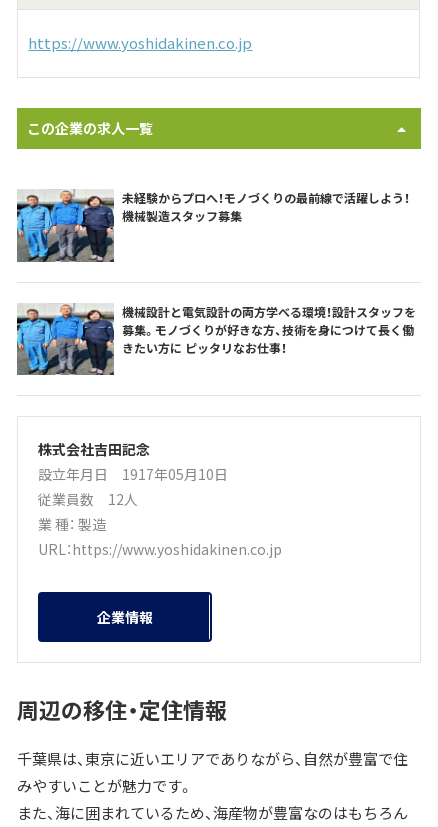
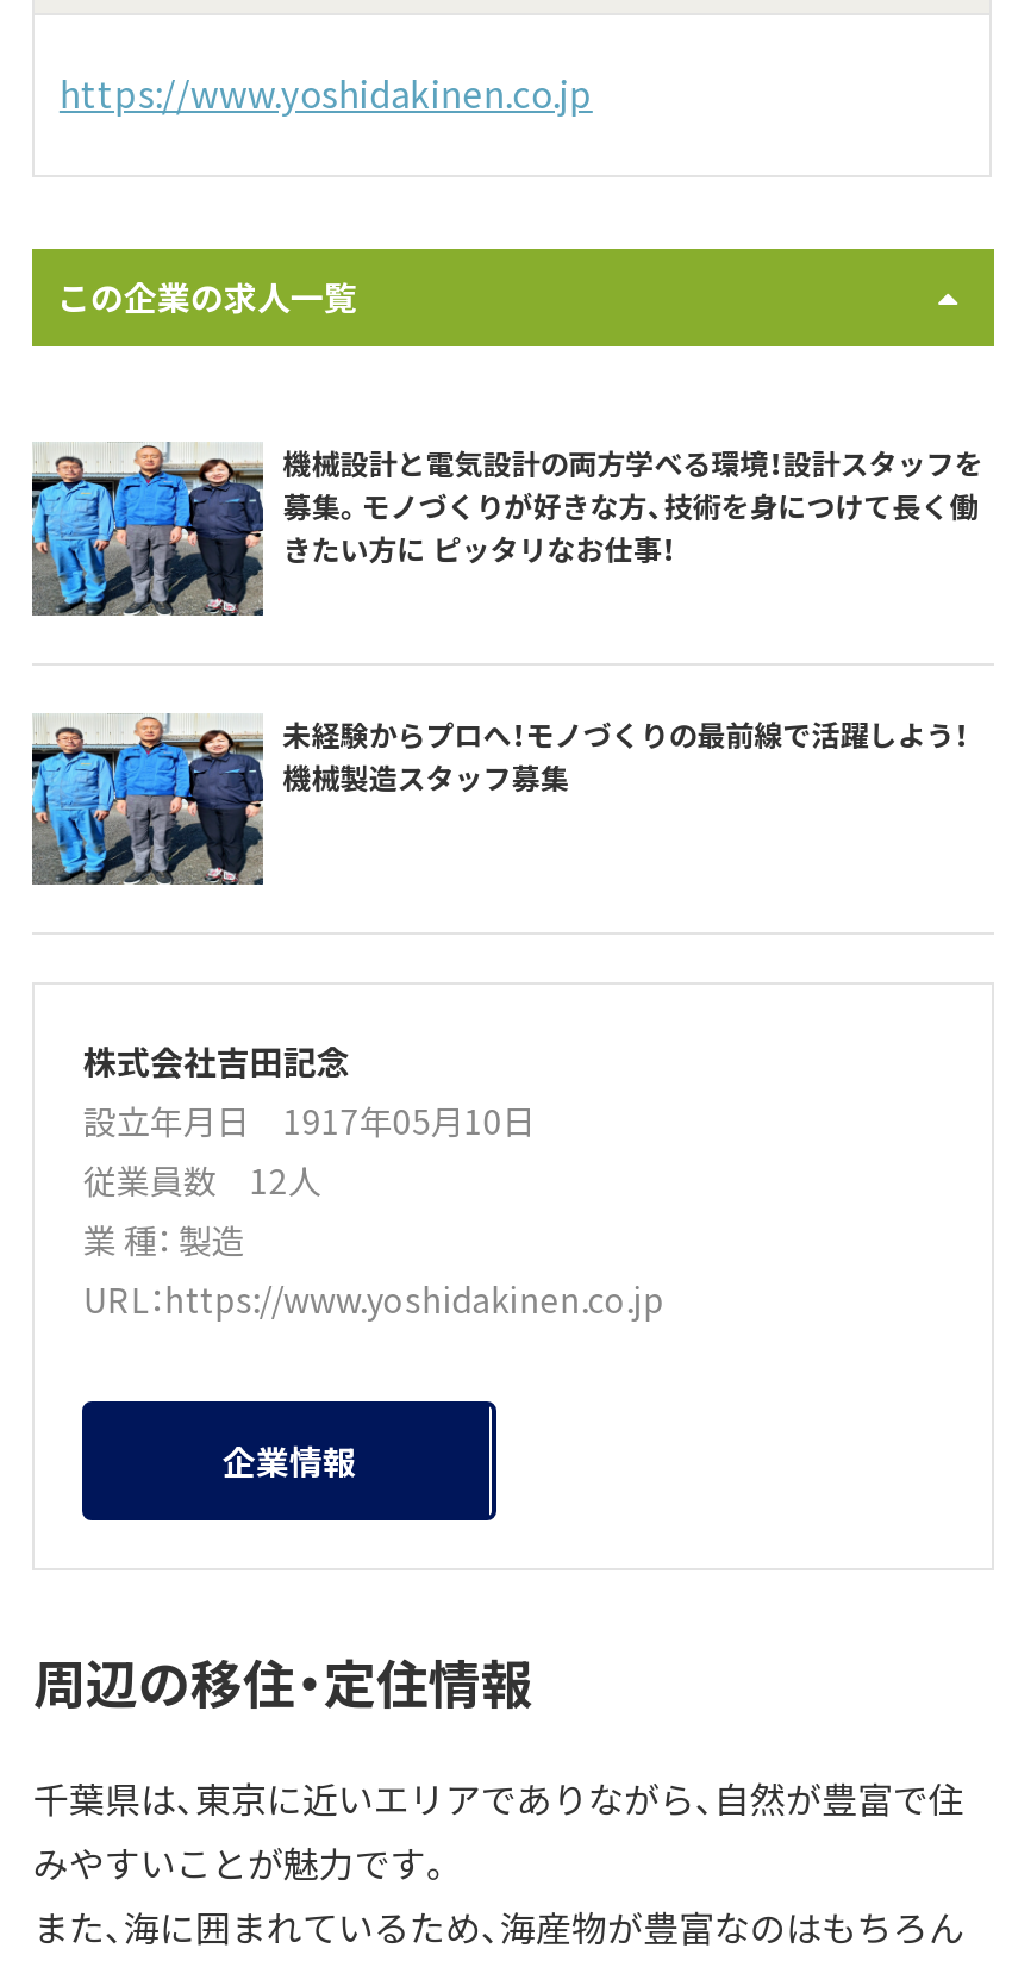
moved [122,189,410,225] -> [283,712,968,798]: 未経験からプロへ！モノづくりの最前線で活躍しよう！ | 機械製造スタッフ募集
moved [15,302,416,378] -> [27,439,983,620]: [image] | 機械設計と電気設計の両方学べる環境！設計スタッフを | 募集。モノづくりが好きな方、技術を身につけて長く働 | きたい方に ピッタリなお仕事！

